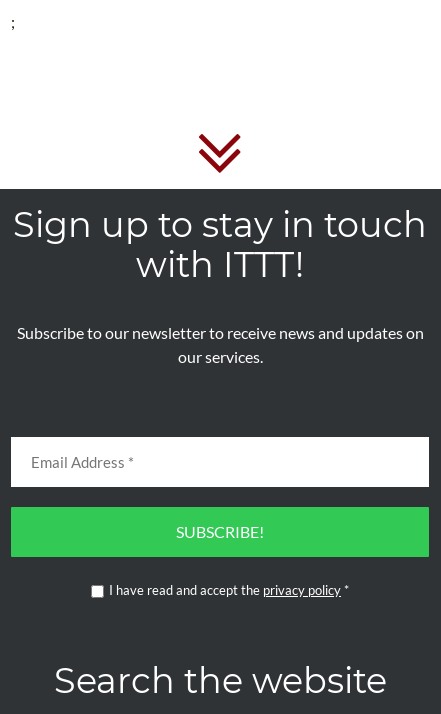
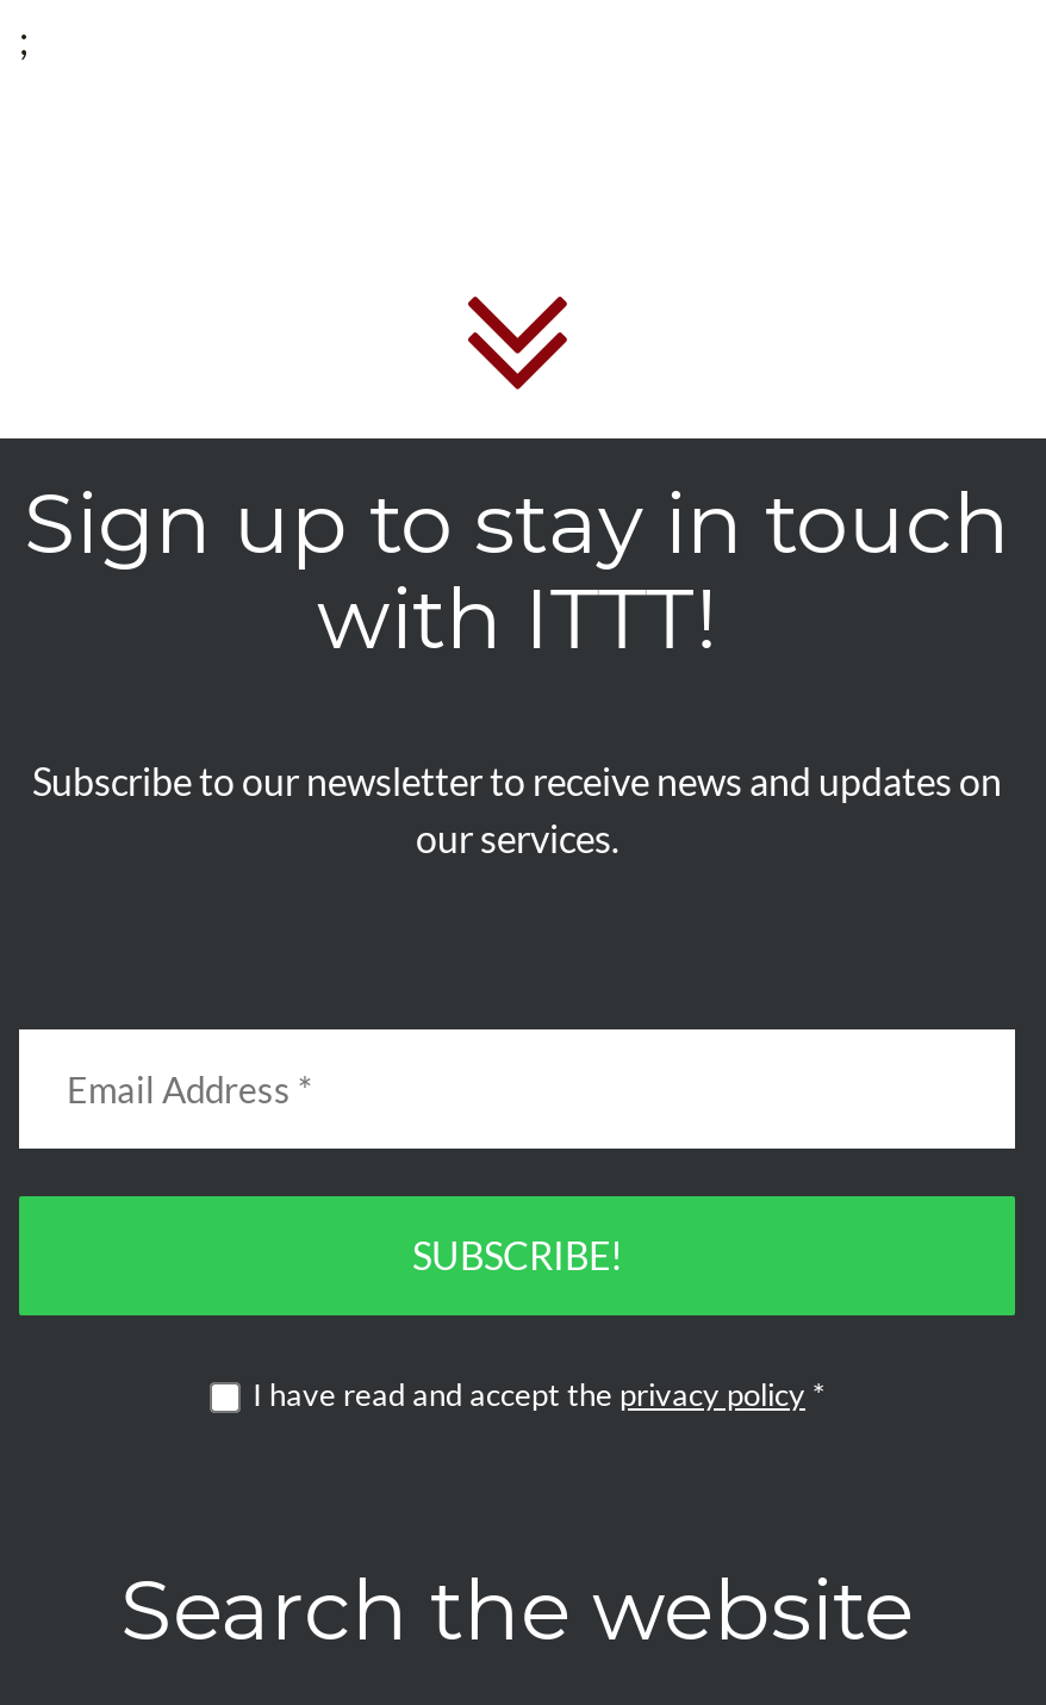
[198,130,241,174] [image] -> [467,293,569,400] [image]

